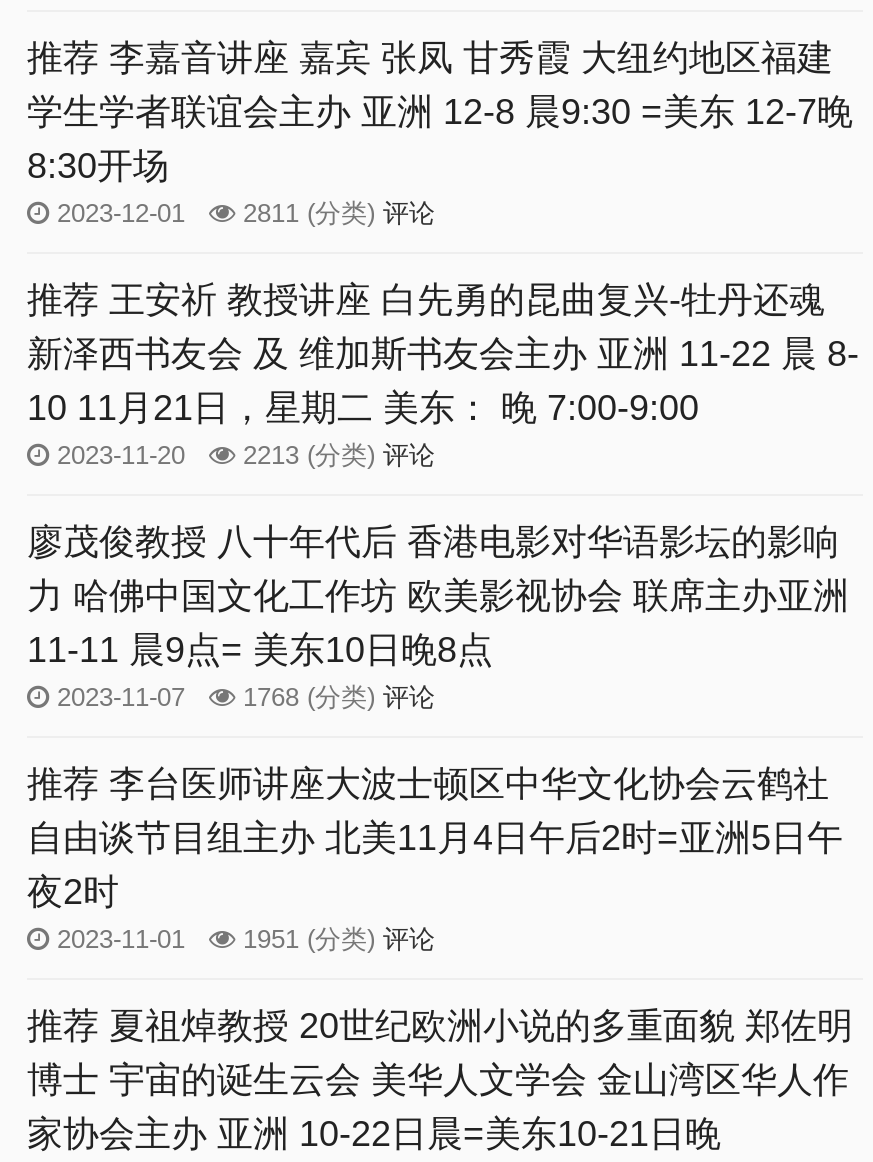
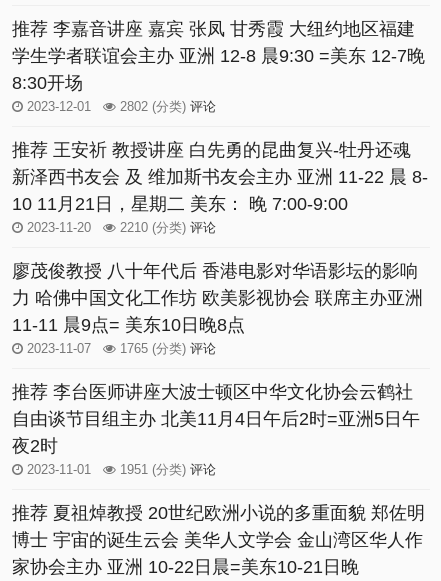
[49,198,435,228] 2023-12-01 2811 (分类)评论 -> [23,99,216,114] 2023-12-01 2802 (分类)评论
[49,440,435,470] 2023-11-20 2213 (分类)评论 -> [23,220,216,235] 2023-11-20 2210 (分类)评论
[49,682,435,712] 2023-11-07 1768 (分类)评论 -> [23,341,216,356] 2023-11-07 1765 (分类)评论

